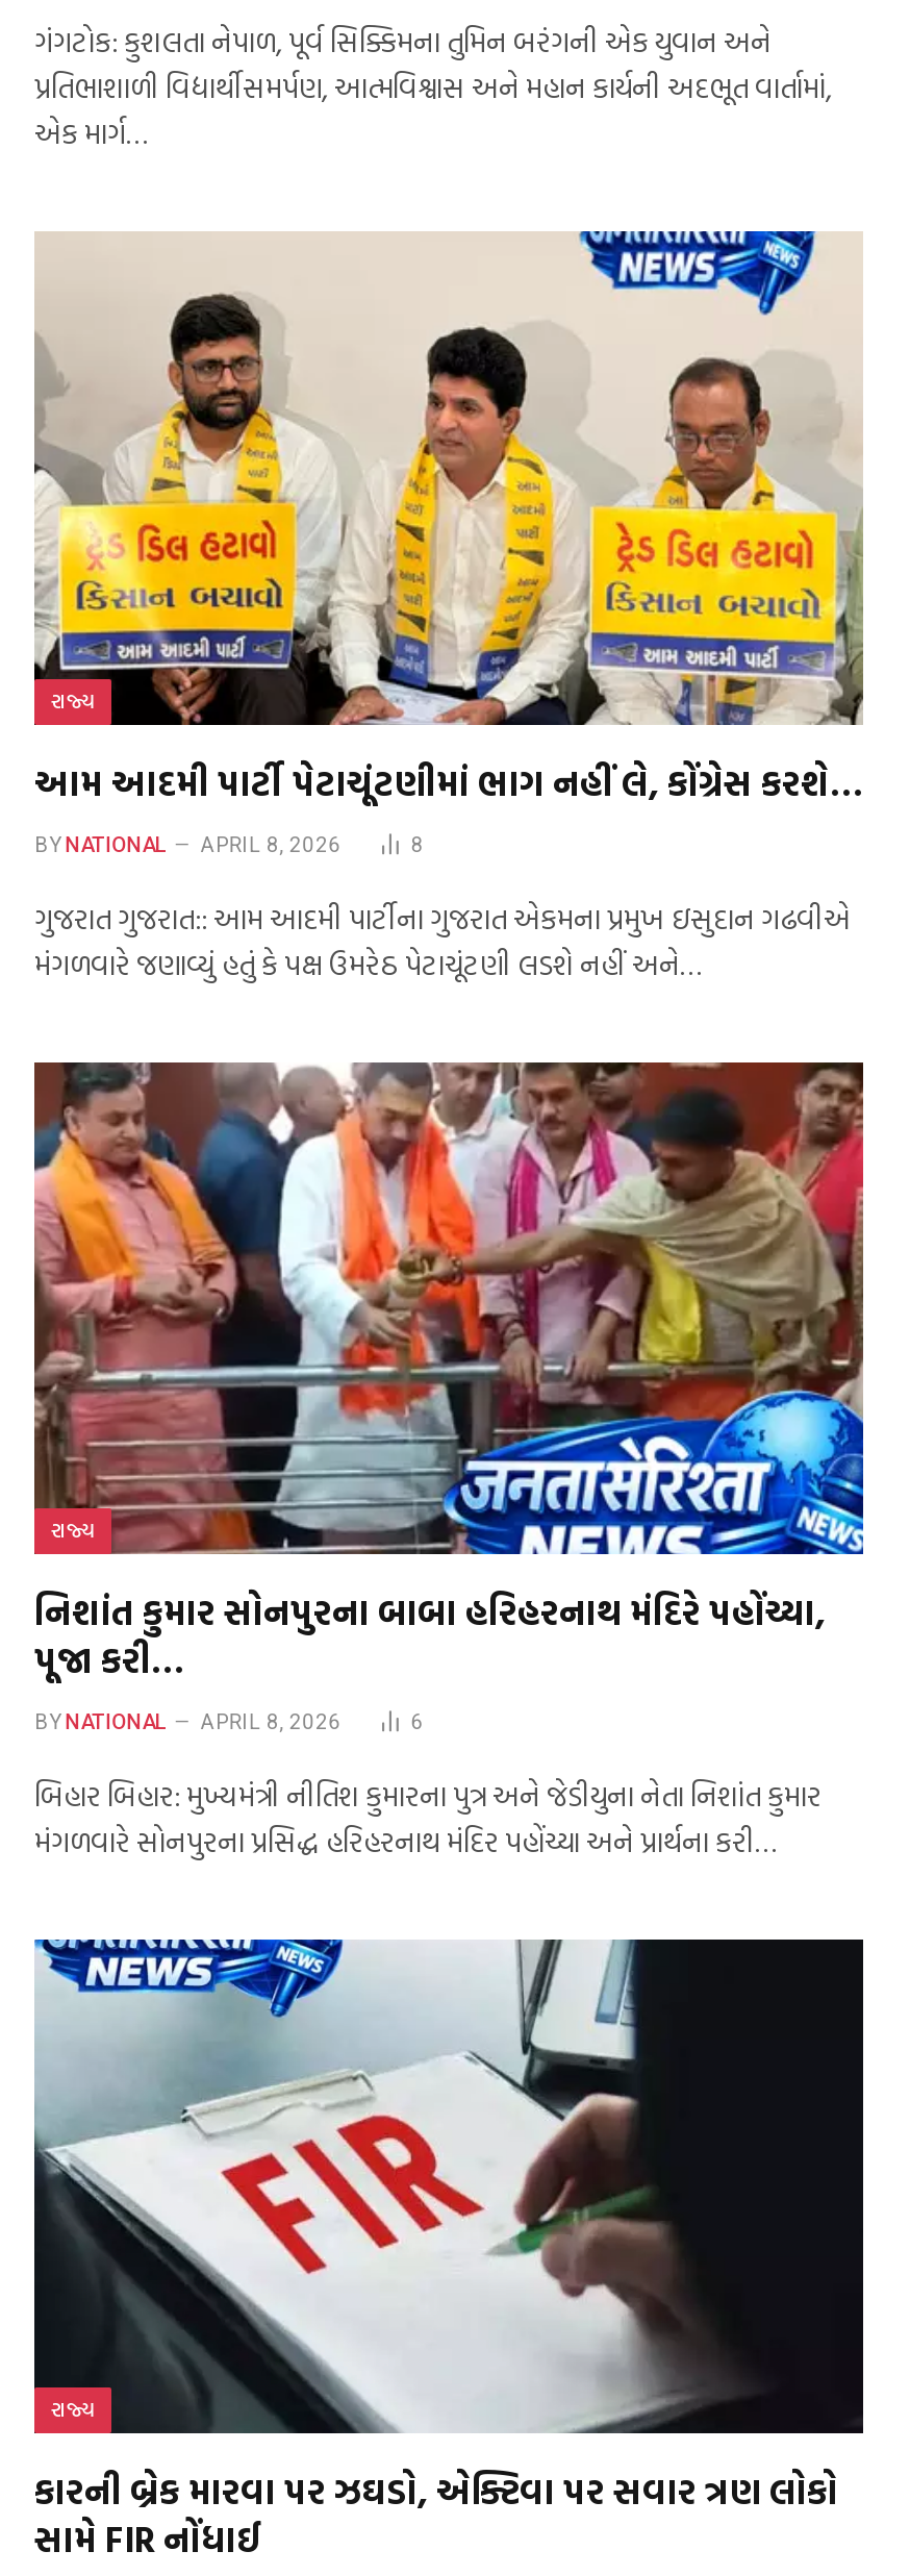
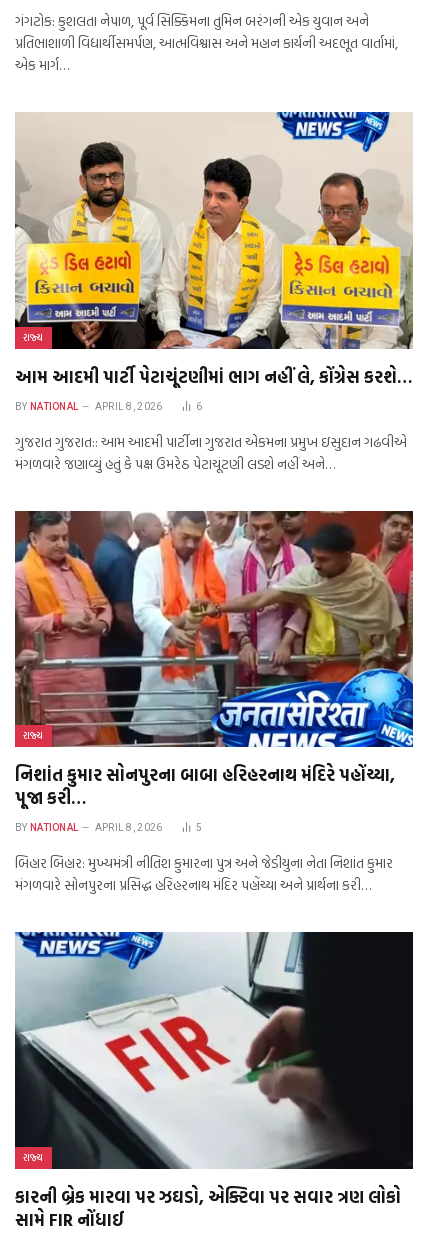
[411,832,424,855] 8 -> [196,401,202,412] 6
[411,1711,424,1734] 6 -> [196,822,202,833] 5

